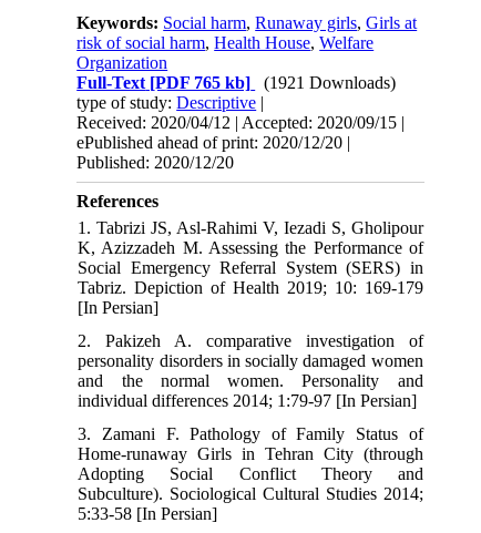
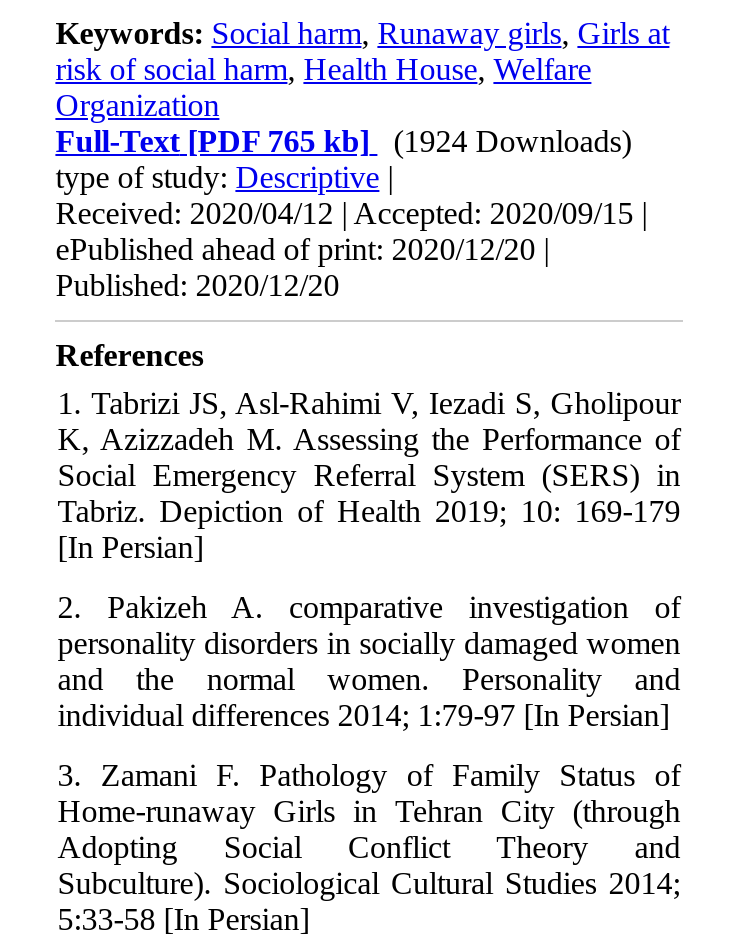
[77,73,396,92] Full-Text [PDF 765 kb] (1921 Downloads) -> [55,124,631,158] Full-Text [PDF 765 kb] (1924 Downloads)

